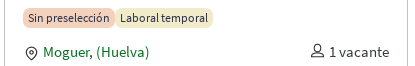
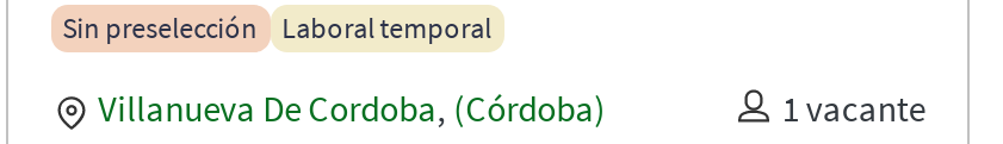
[43,42,150,61] Moguer, (Huelva) -> [98,86,606,132] Villanueva De Cordoba, (Córdoba)

